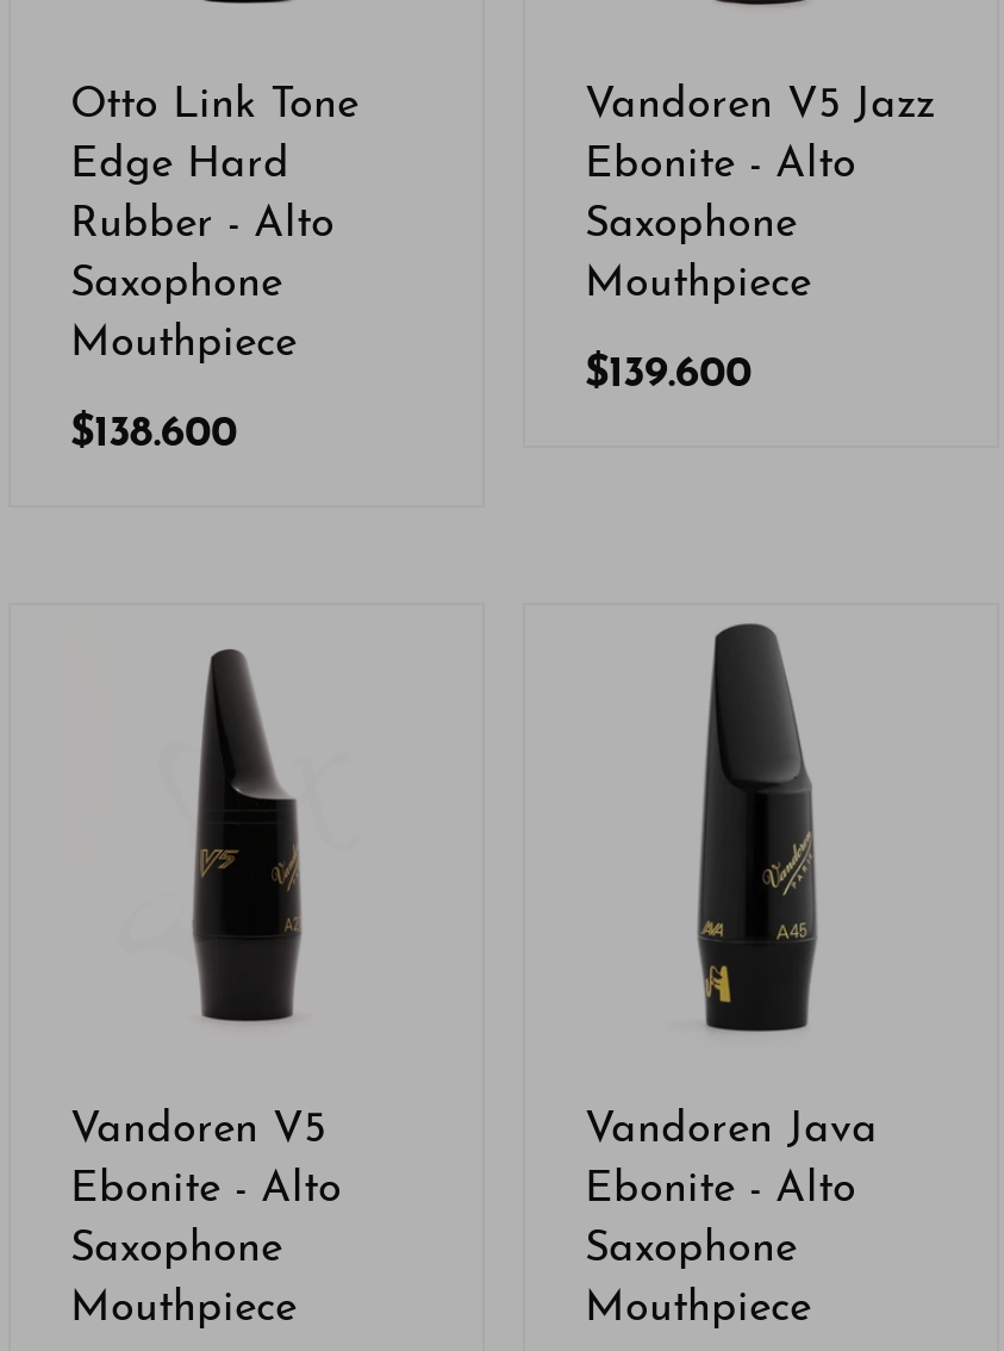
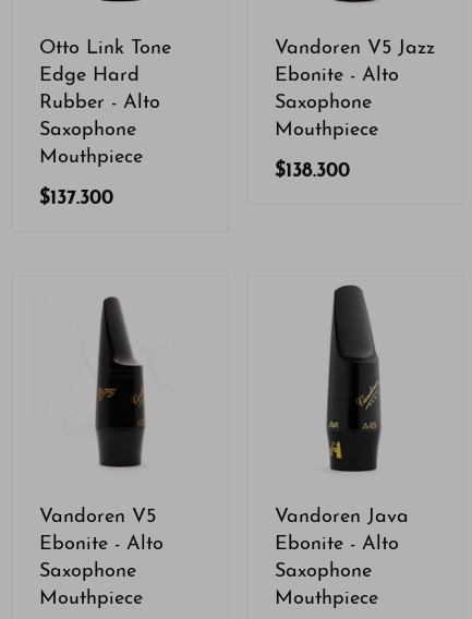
[585,353,752,398] $139.600 -> [275,161,350,182] $138.300
[70,412,237,457] $138.600 -> [39,189,113,209] $137.300

